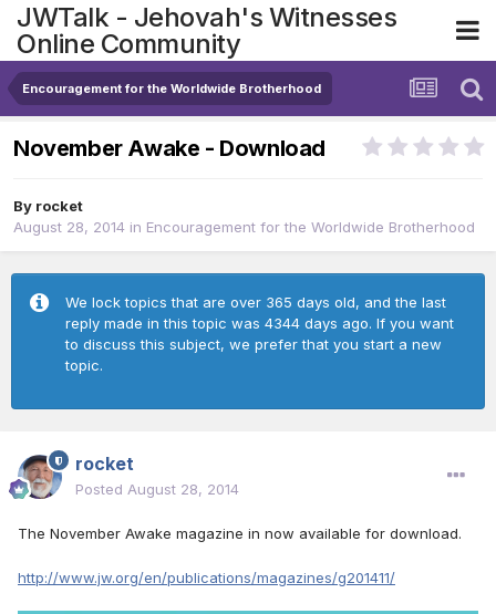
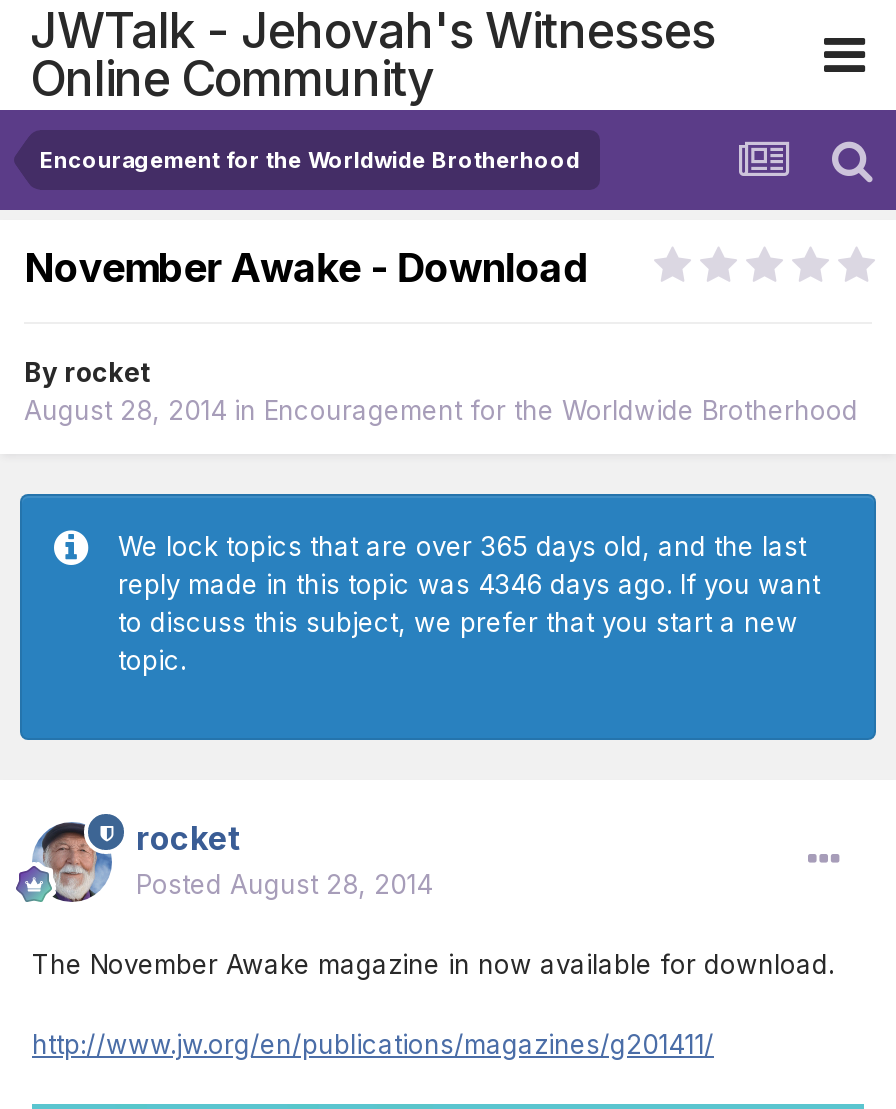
[65,315,454,332] reply made in this topic was 4344 days ago. If you want -> [118,569,820,601] reply made in this topic was 4346 days ago. If you want

